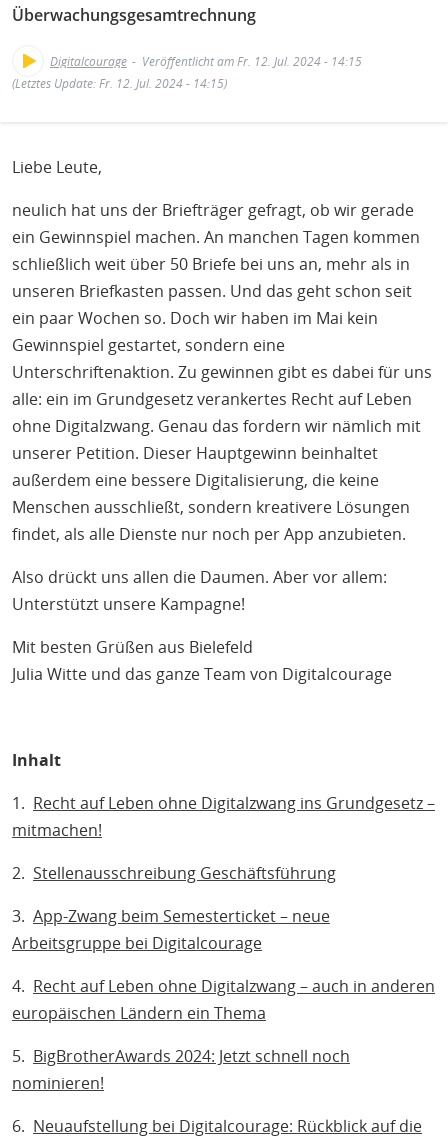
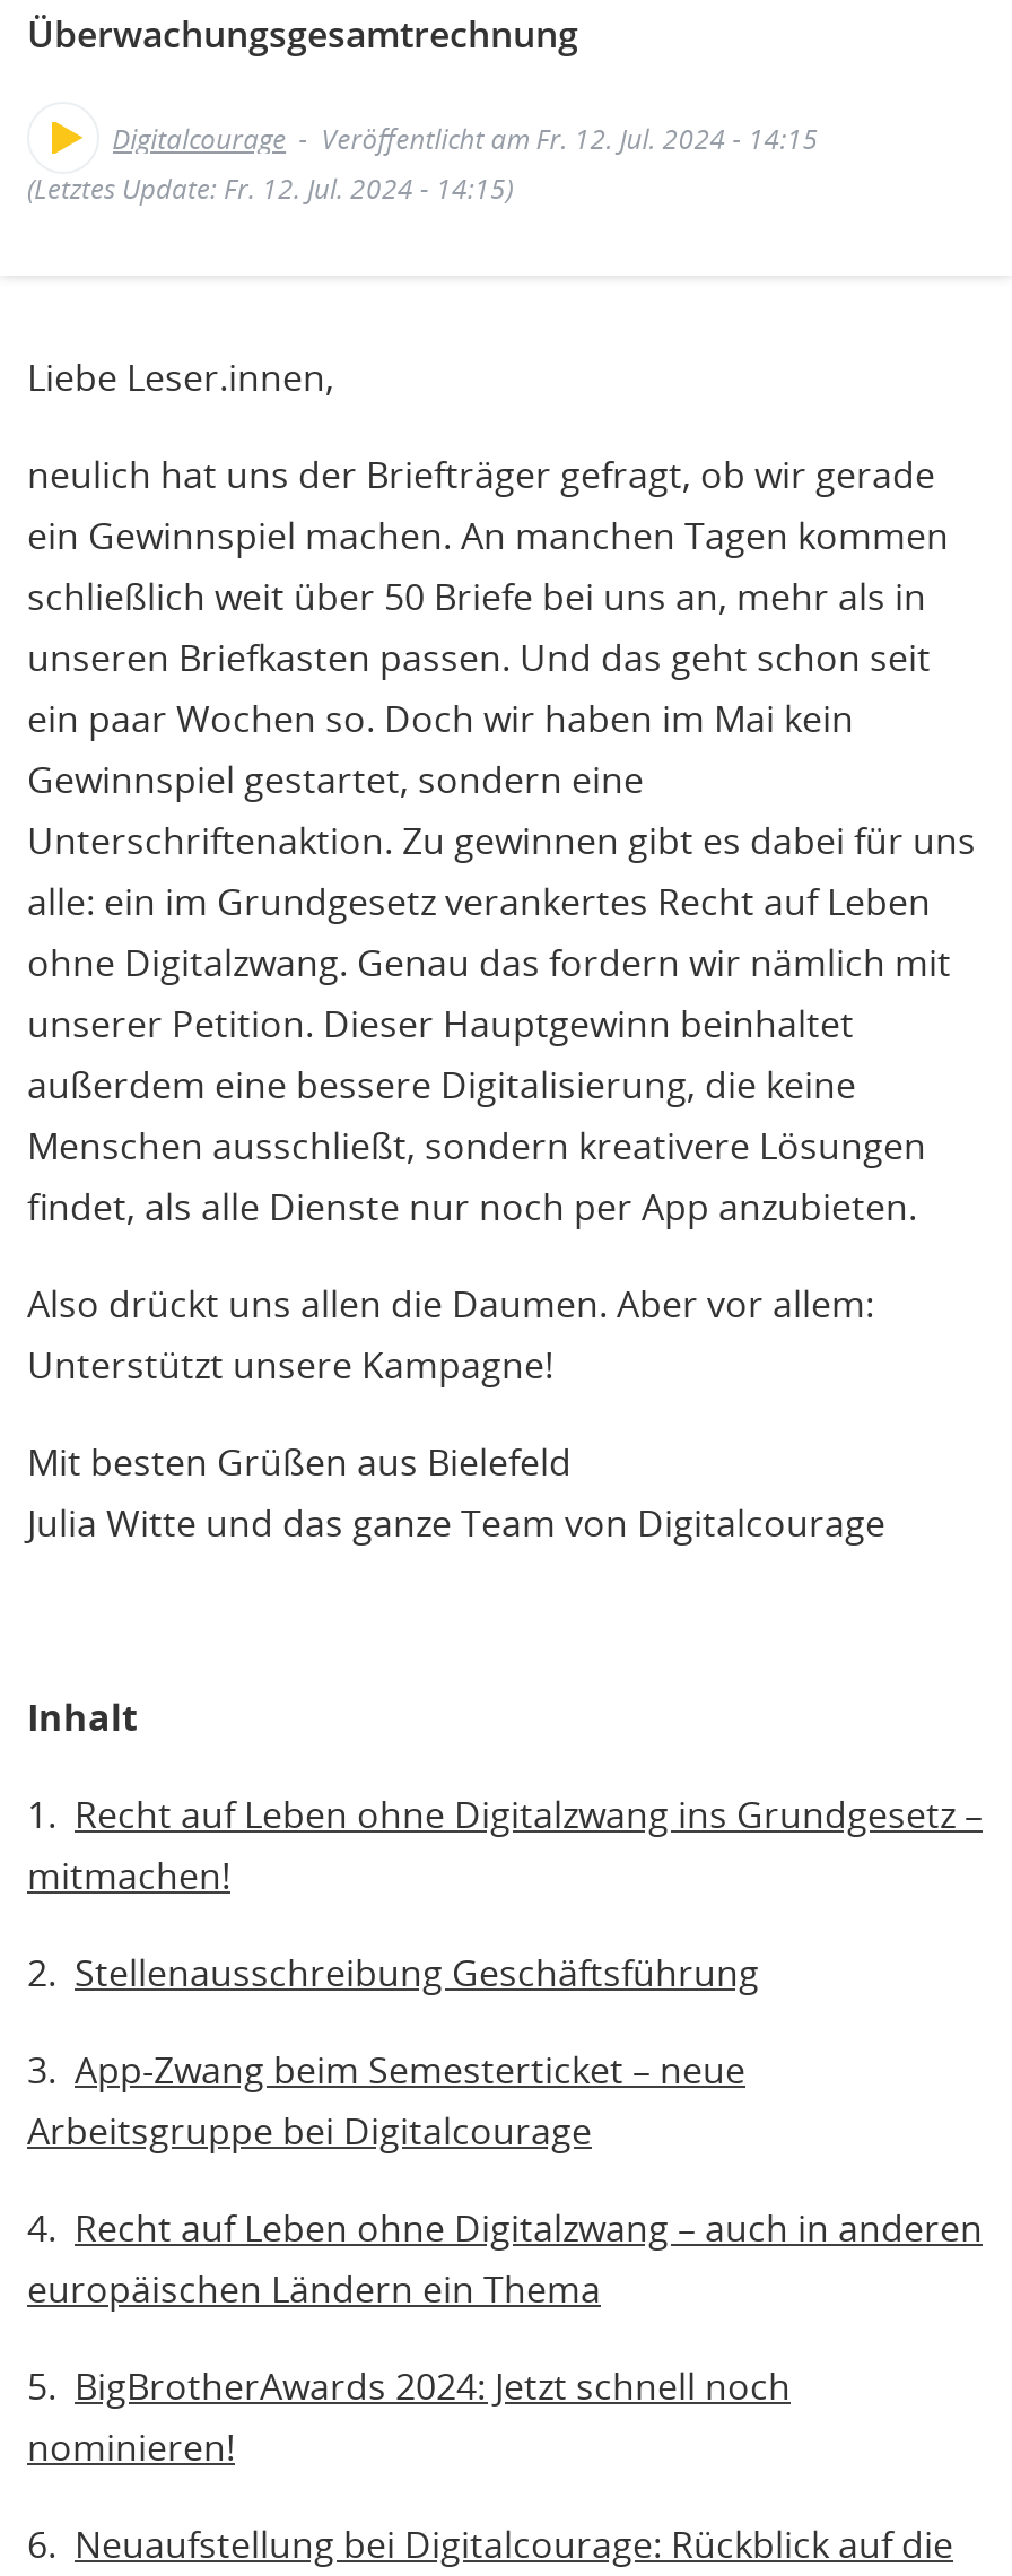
[12,156,102,178] Liebe Leute, -> [27,353,334,402] Liebe Leser.innen,

